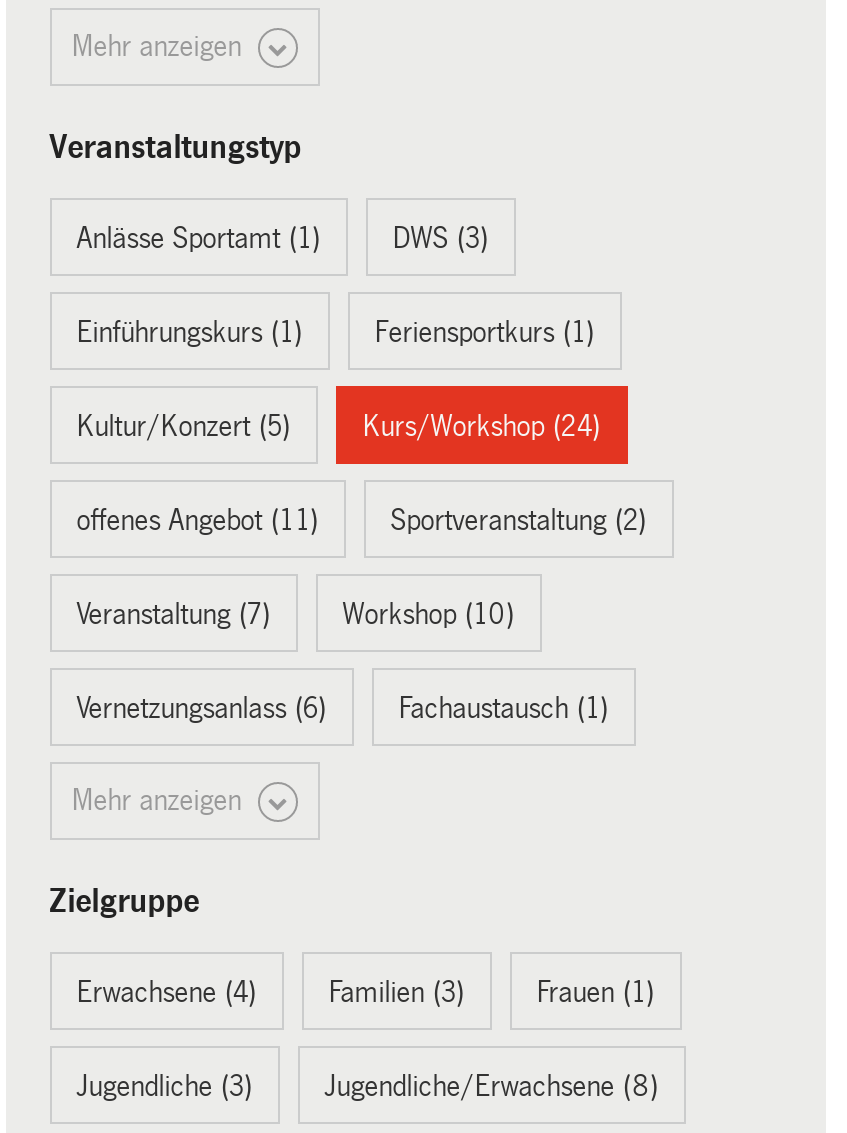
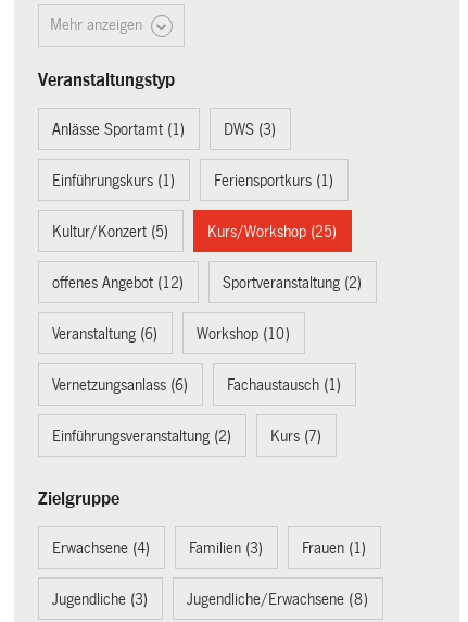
[362,410,600,442] Kurs/Workshop (24) -> [208,223,337,240] Kurs/Workshop (25)
[76,504,318,536] offenes Angebot (11) -> [52,274,184,291] offenes Angebot (12)
[76,598,270,630] Veranstaltung (7) -> [52,325,158,342] Veranstaltung (6)
[72,784,250,816] Mehr anzeigen -> [52,427,322,445] Einführungsveranstaltung (2) | Kurs (7)

